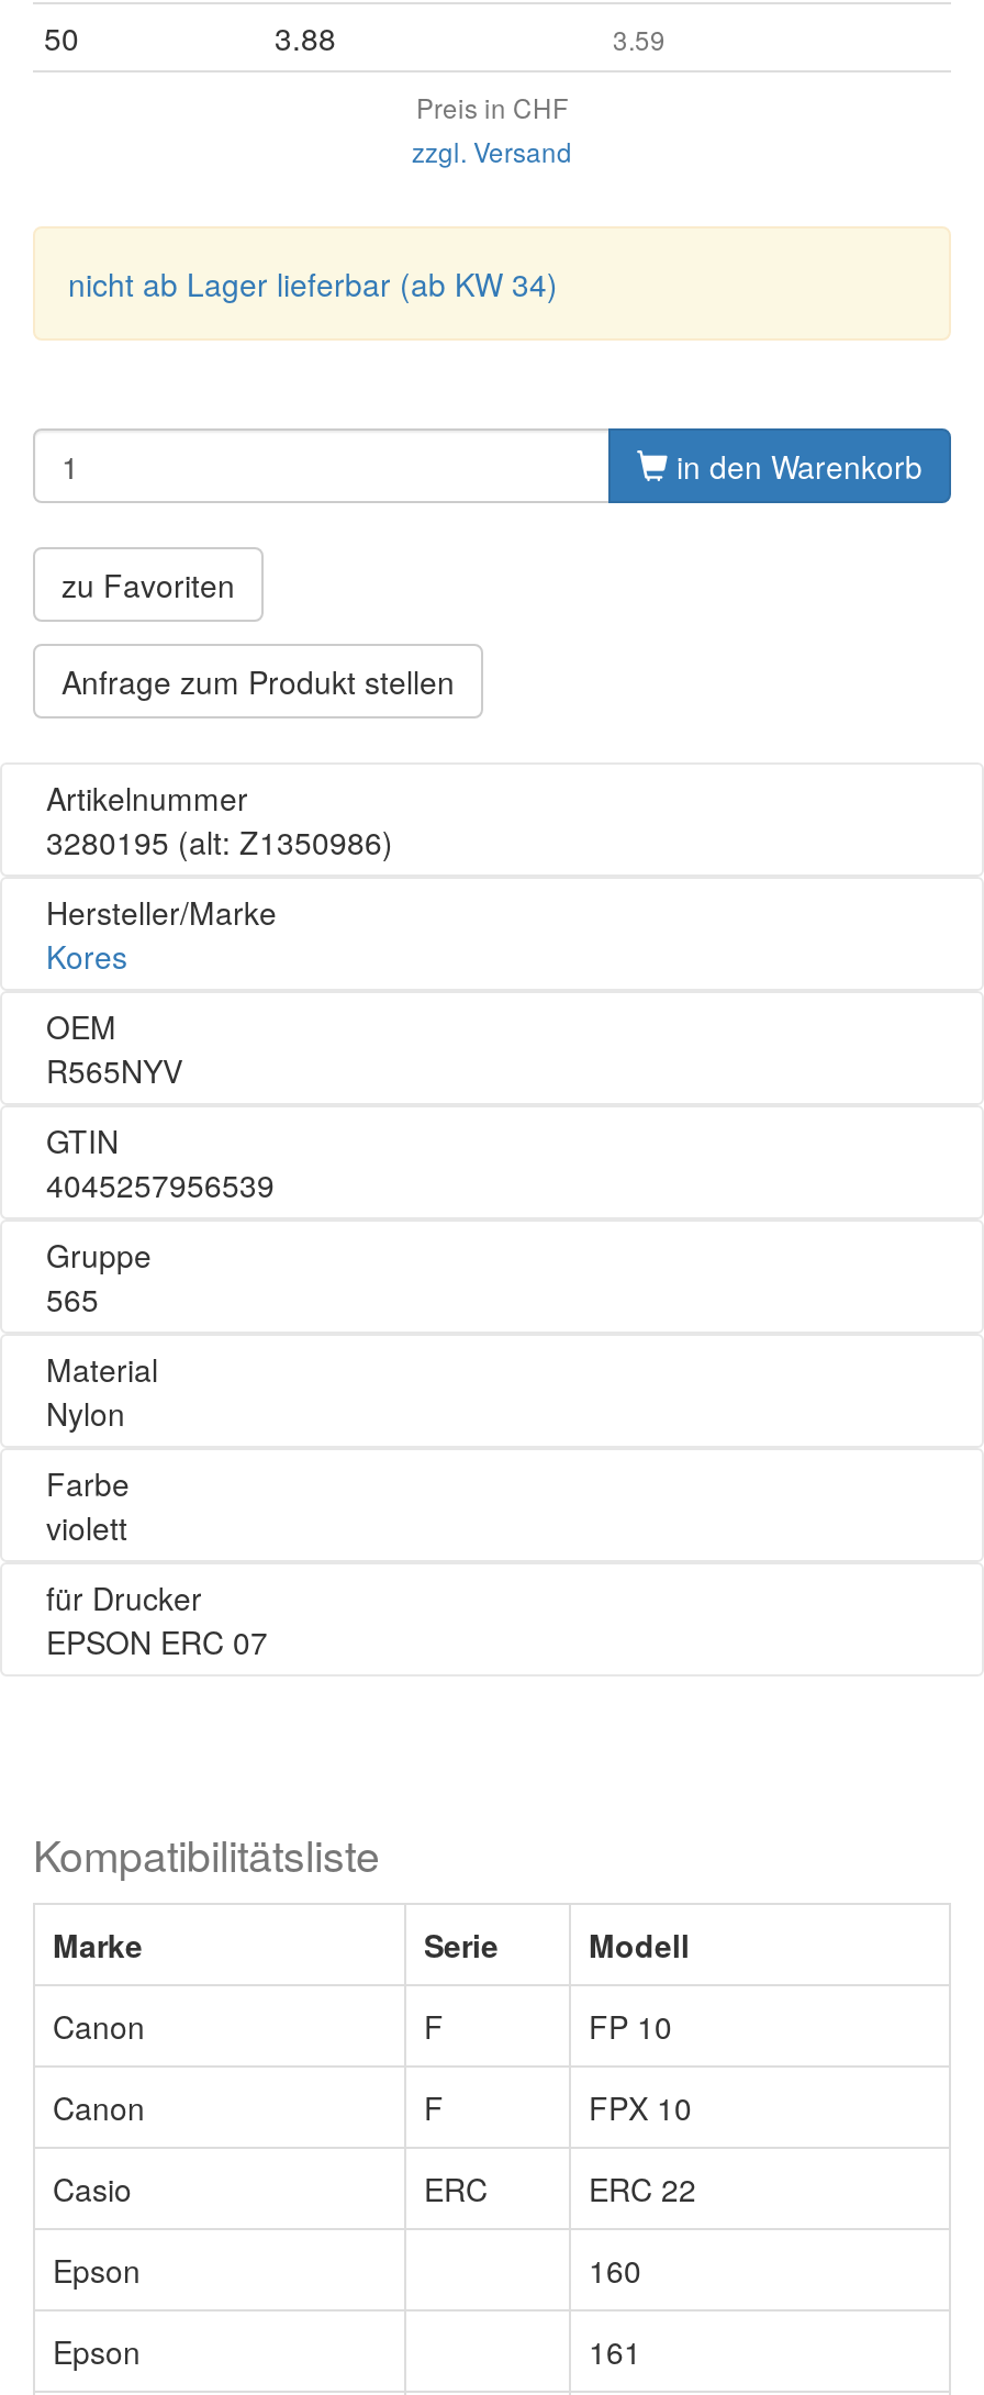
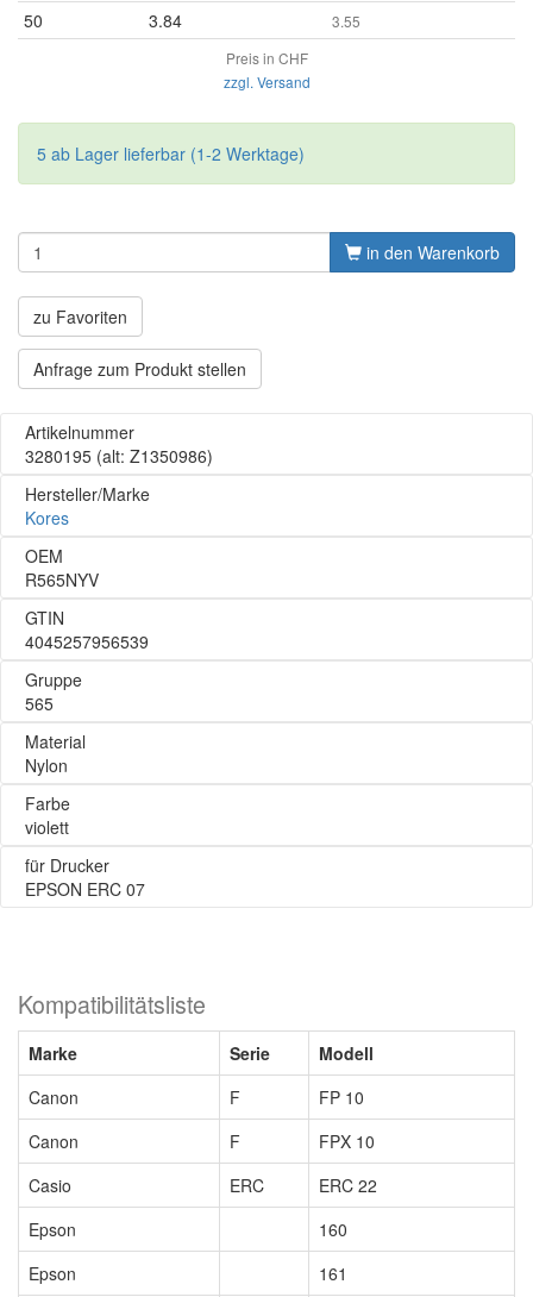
[275,15,336,59] 3.88 -> [149,8,182,32] 3.84
[613,20,666,57] 3.59 -> [332,11,360,31] 3.55
[68,261,558,305] nicht ab Lager lieferbar (ab KW 34) -> [37,142,305,165] 5 ab Lager lieferbar (1-2 Werktage)

